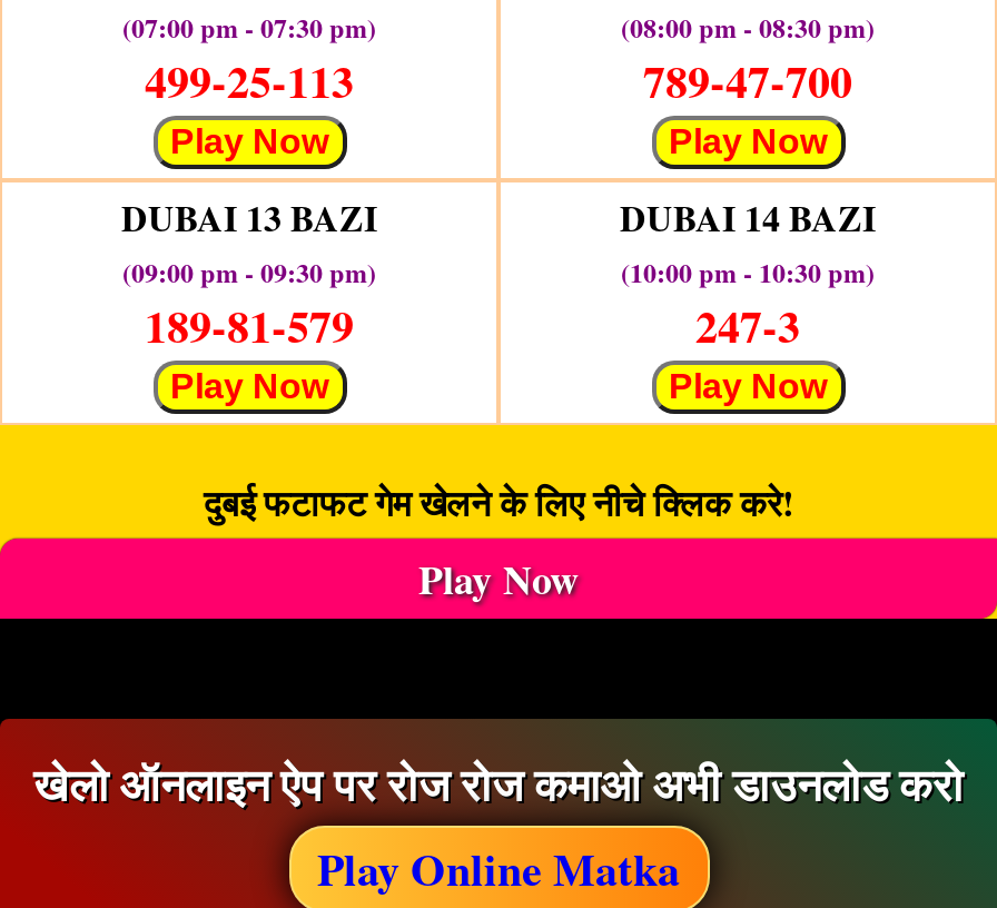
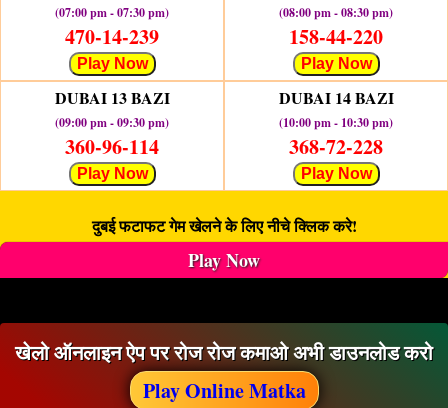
[145,48,354,113] 499-25-113 -> [65,22,159,51] 470-14-239
[643,48,852,113] 789-47-700 -> [289,22,383,51] 158-44-220
[145,293,354,358] 189-81-579 -> [65,132,159,161] 360-96-114
[695,293,800,358] 247-3 -> [289,132,383,161] 368-72-228

